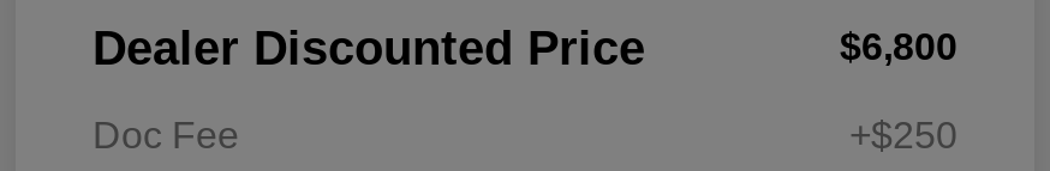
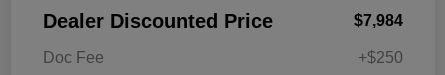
[840,26,957,66] $6,800 -> [354,12,403,29] $7,984

